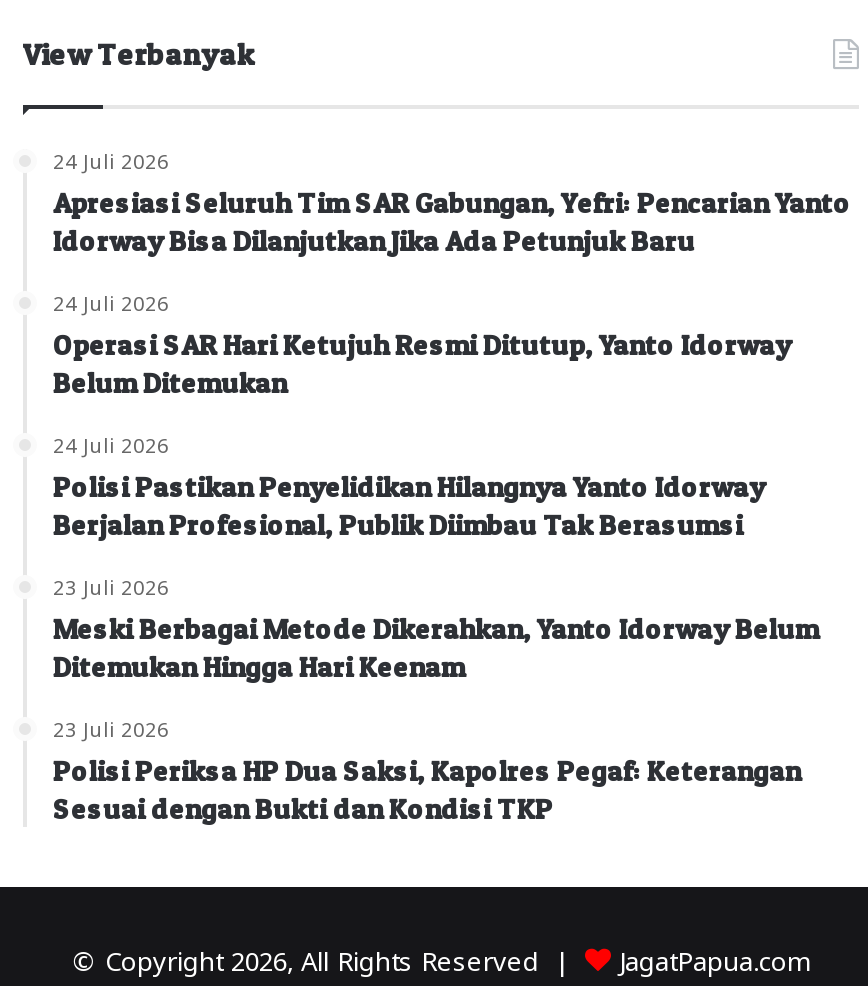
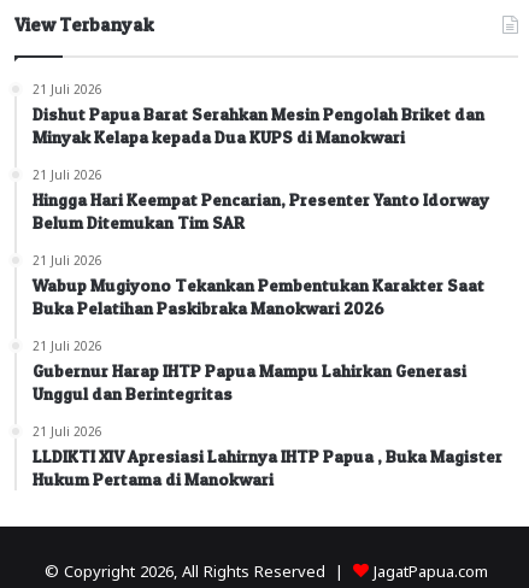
[53,148,851,256] 24 Juli 2026 | Apresiasi Seluruh Tim SAR Gabungan, Yefri: Pencarian Yanto | Idorway Bisa Dilanjutkan Jika Ada Petunjuk Baru -> [33,81,484,146] 21 Juli 2026 | Dishut Papua Barat Serahkan Mesin Pengolah Briket dan | Minyak Kelapa kepada Dua KUPS di Manokwari
[53,290,791,398] 24 Juli 2026 | Operasi SAR Hari Ketujuh Resmi Ditutup, Yanto Idorway | Belum Ditemukan -> [33,167,489,232] 21 Juli 2026 | Hingga Hari Keempat Pencarian, Presenter Yanto Idorway | Belum Ditemukan Tim SAR
[53,432,765,540] 24 Juli 2026 | Polisi Pastikan Penyelidikan Hilangnya Yanto Idorway | Berjalan Profesional, Publik Diimbau Tak Berasumsi -> [33,252,484,317] 21 Juli 2026 | Wabup Mugiyono Tekankan Pembentukan Karakter Saat | Buka Pelatihan Paskibraka Manokwari 2026
[53,574,819,682] 23 Juli 2026 | Meski Berbagai Metode Dikerahkan, Yanto Idorway Belum | Ditemukan Hingga Hari Keenam -> [33,338,466,403] 21 Juli 2026 | Gubernur Harap IHTP Papua Mampu Lahirkan Generasi | Unggul dan Berintegritas
[53,716,801,824] 23 Juli 2026 | Polisi Periksa HP Dua Saksi, Kapolres Pegaf: Keterangan | Sesuai dengan Bukti dan Kondisi TKP -> [33,424,502,489] 21 Juli 2026 | LLDIKTI XIV Apresiasi Lahirnya IHTP Papua , Buka Magister | Hukum Pertama di Manokwari

